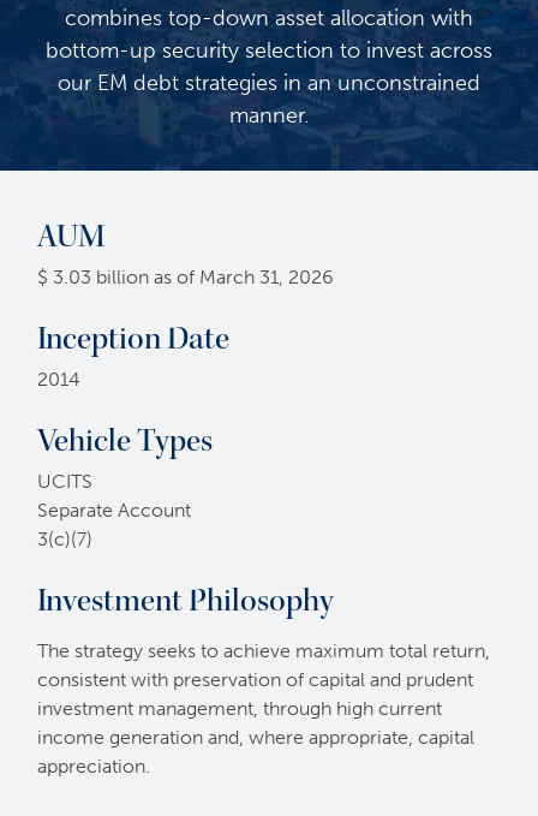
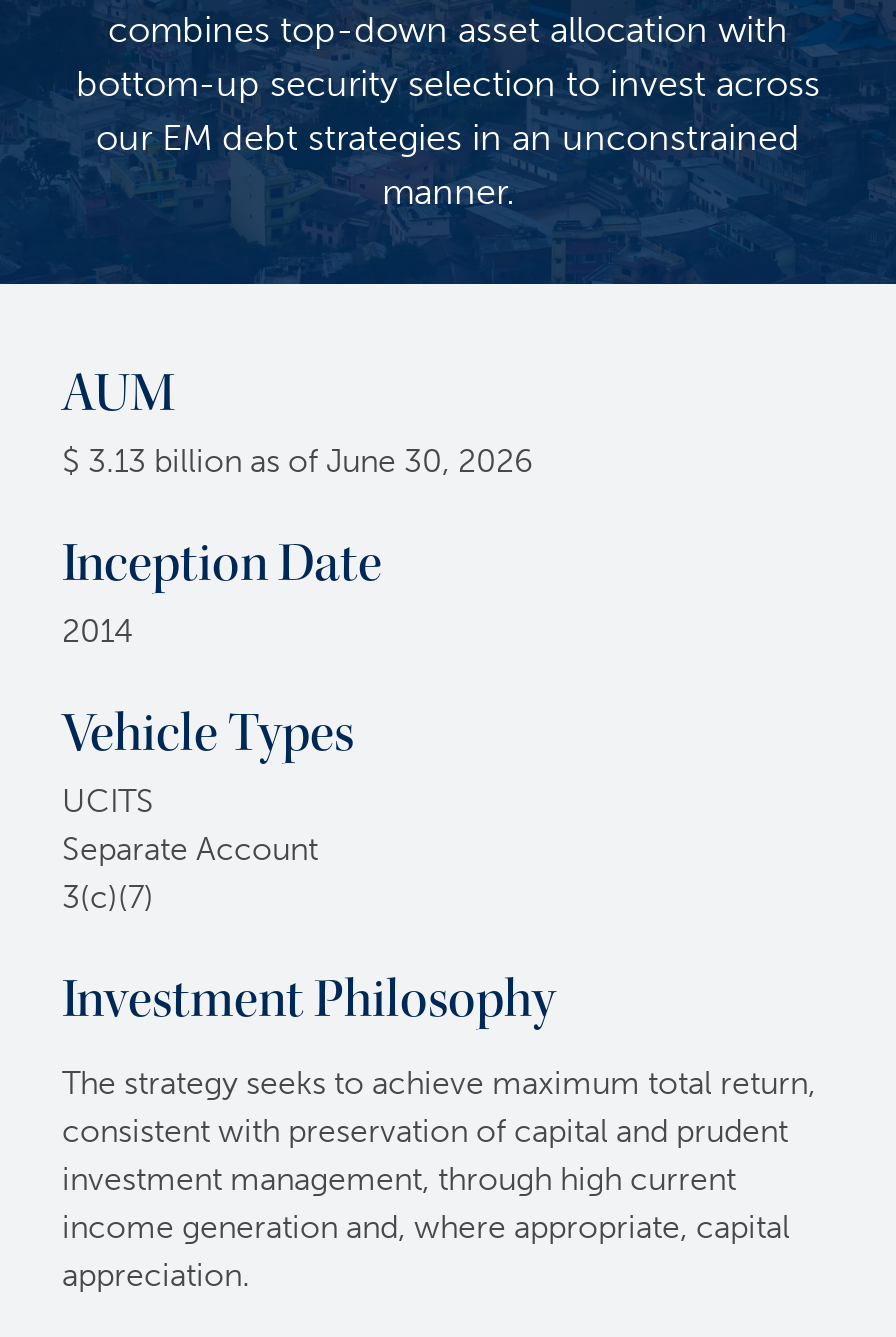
[37,266,334,288] $ 3.03 billion as of March 31, 2026 -> [62,442,534,480] $ 3.13 billion as of June 30, 2026

